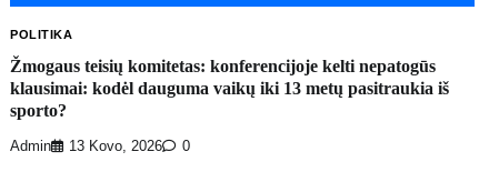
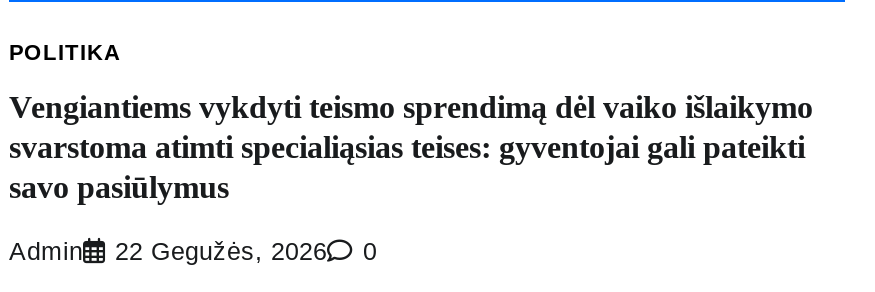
[10,56,449,120] Žmogaus teisių komitetas: konferencijoje kelti nepatogūs | klausimai: kodėl dauguma vaikų iki 13 metų pasitraukia iš | sporto? -> [9,90,813,204] Vengiantiems vykdyti teismo sprendimą dėl vaiko išlaikymo | svarstoma atimti specialiąsias teises: gyventojai gali pateikti | savo pasiūlymus
[10,139,190,154] Admin 13 Kovo, 2026 0 -> [9,239,377,267] Admin 22 Gegužės, 2026 0

